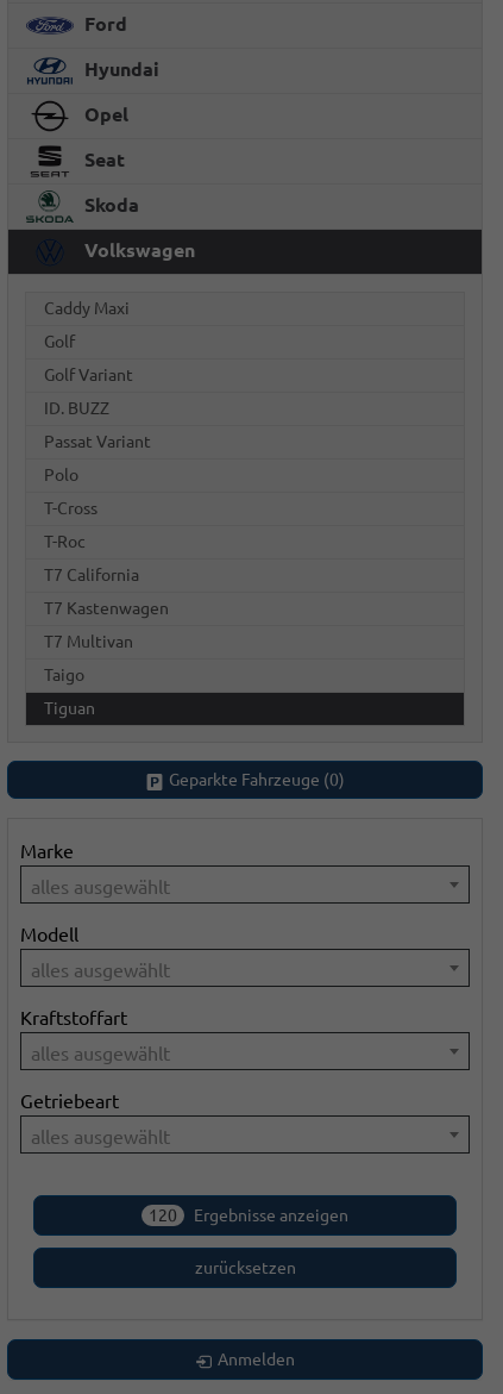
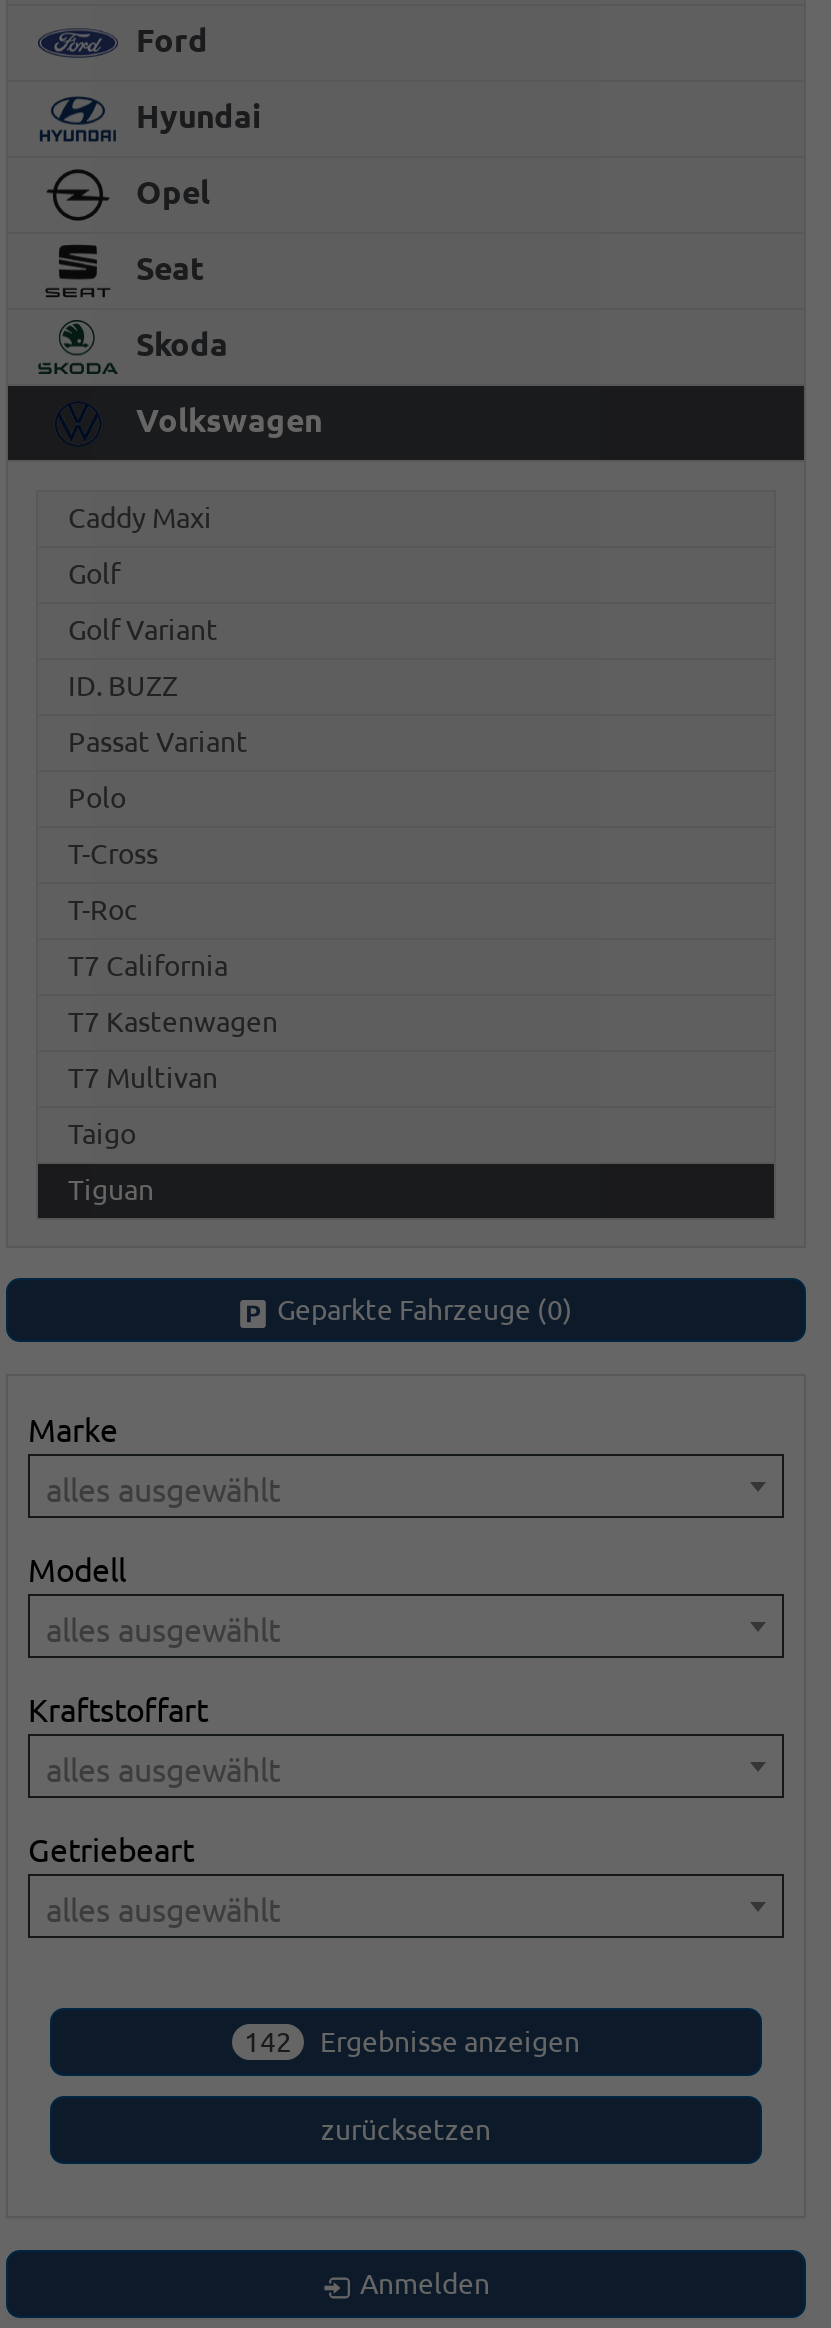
[149,1206,348,1225] 120 Ergebnisse anzeigen -> [244,2027,580,2059] 142 Ergebnisse anzeigen

